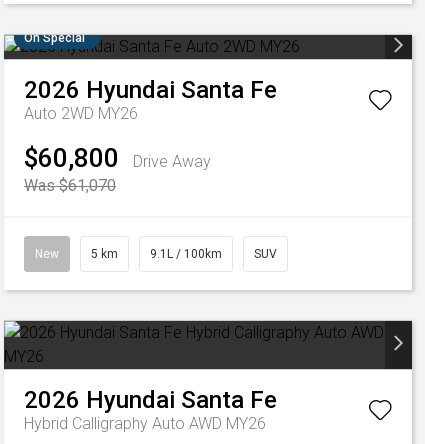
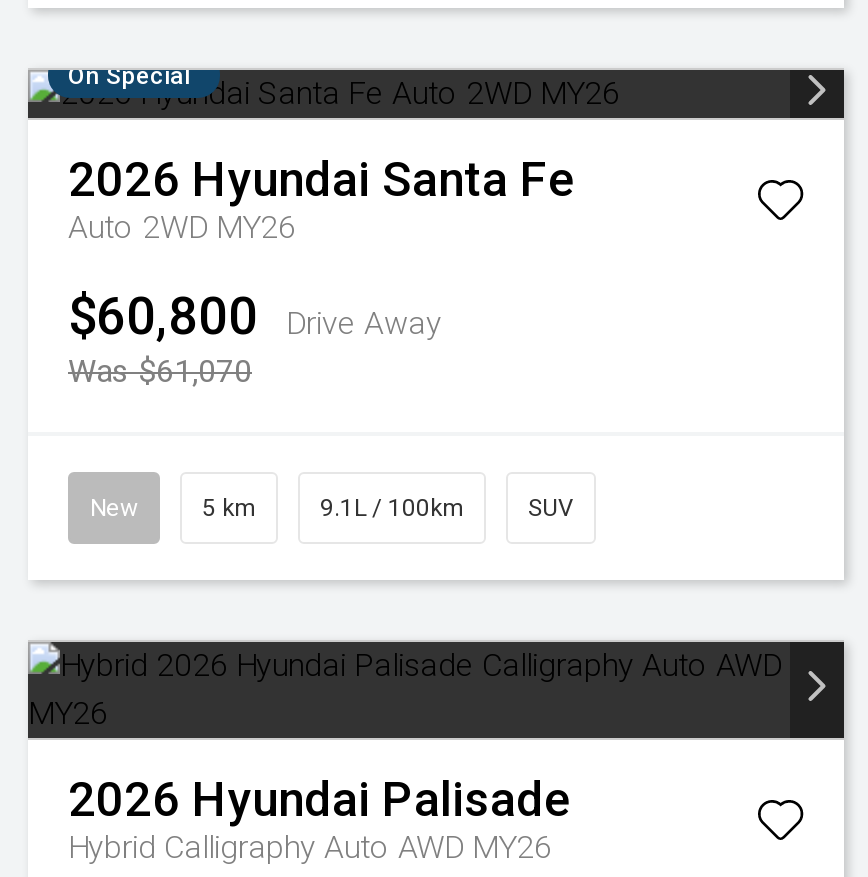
[24,386,277,414] 2026 Hyundai Santa Fe -> [68,772,570,828] 2026 Hyundai Palisade

